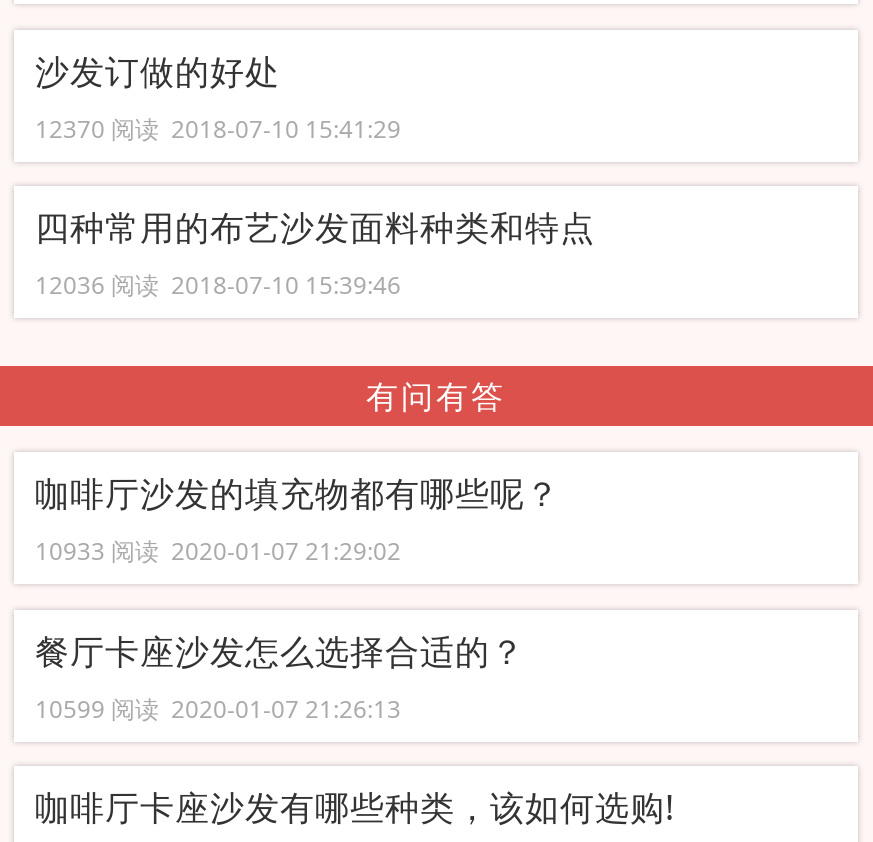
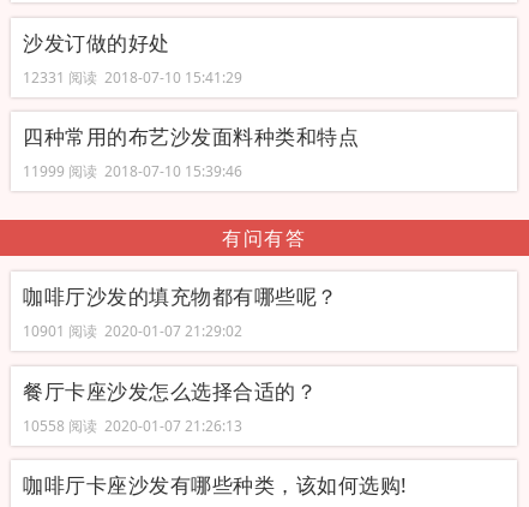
[35,111,401,145] 12370 阅读 2018-07-10 15:41:29 -> [23,67,243,87] 12331 阅读 2018-07-10 15:41:29
[35,269,401,303] 12036 阅读 2018-07-10 15:39:46 -> [23,161,243,182] 11999 阅读 2018-07-10 15:39:46
[35,534,401,568] 10933 阅读 2020-01-07 21:29:02 -> [23,321,243,341] 10901 阅读 2020-01-07 21:29:02
[35,692,401,726] 10599 阅读 2020-01-07 21:26:13 -> [23,415,243,436] 10558 阅读 2020-01-07 21:26:13

